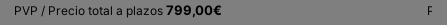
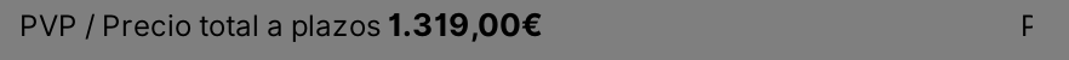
[14,2,222,18] PVP / Precio total a plazos 799,00€ -> [19,4,543,42] PVP / Precio total a plazos 1.319,00€

